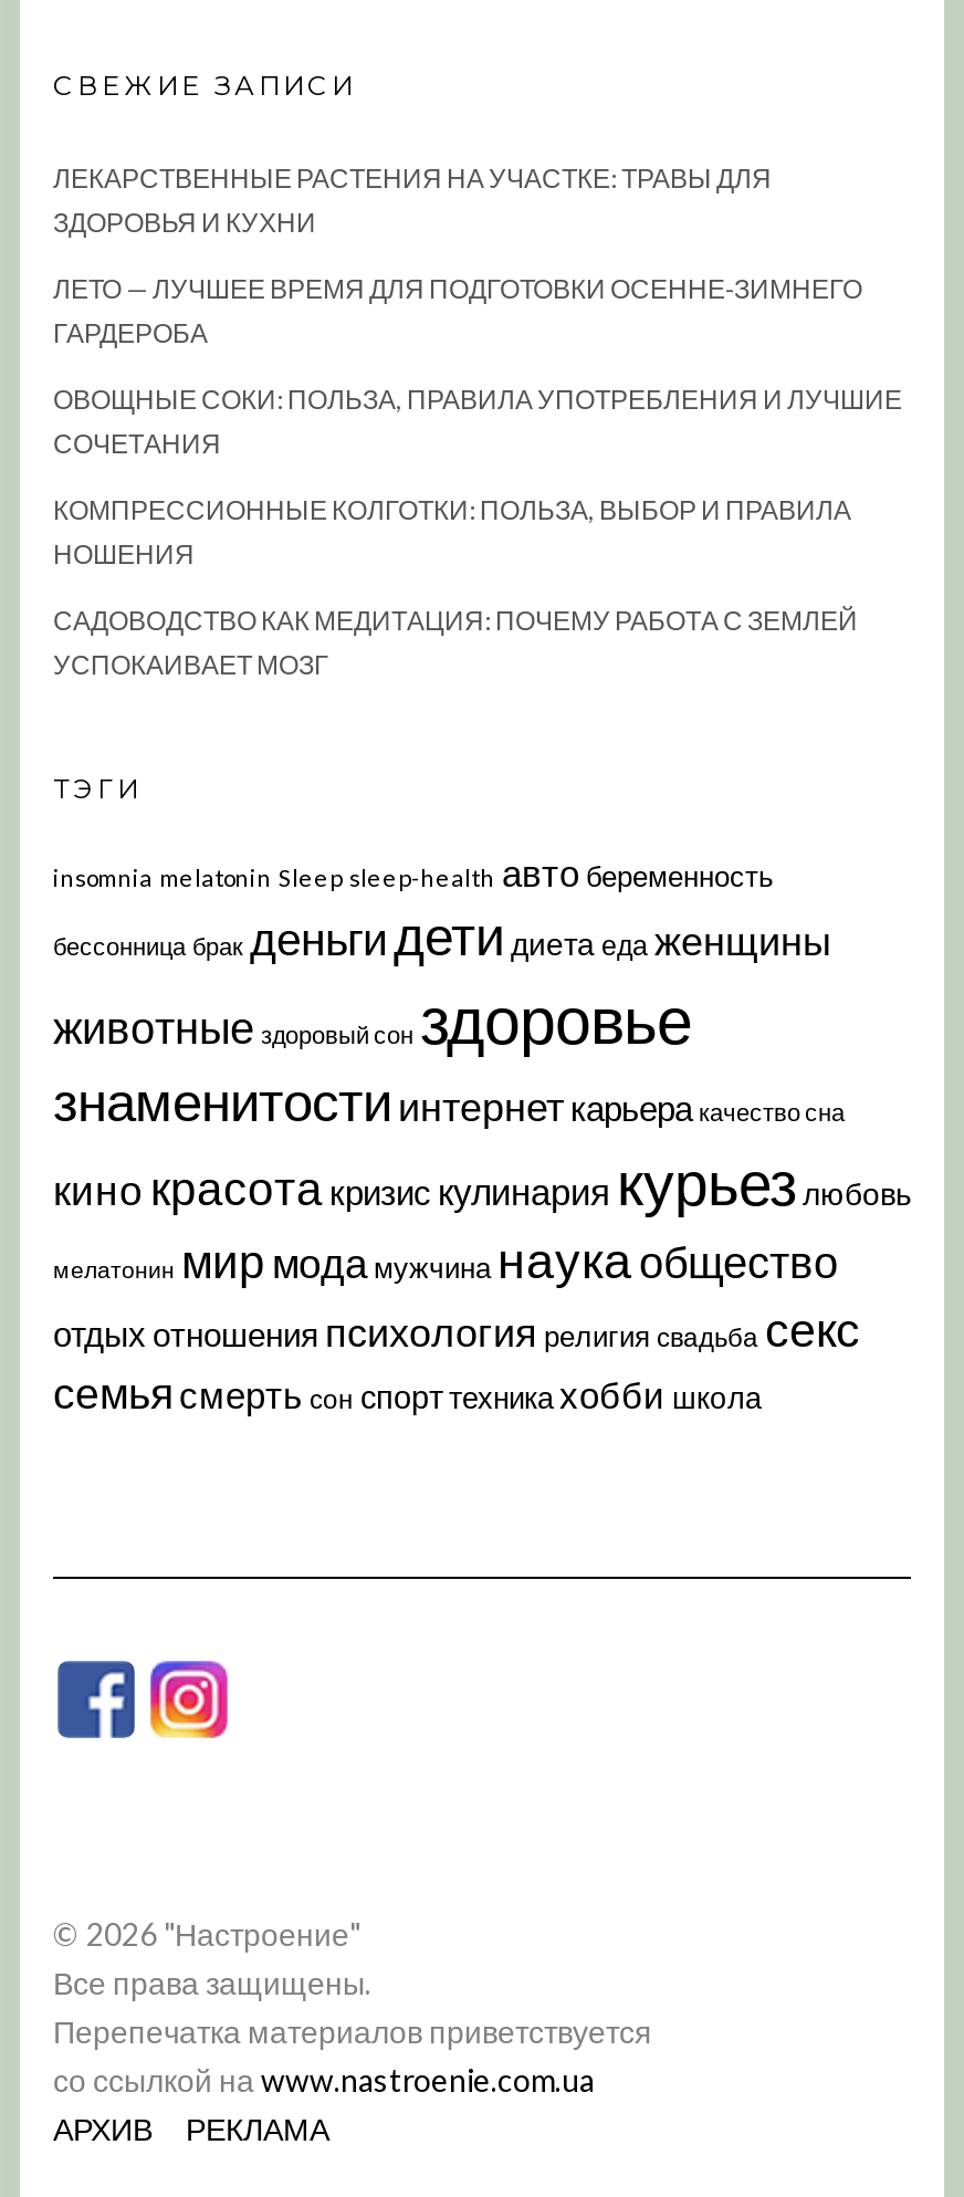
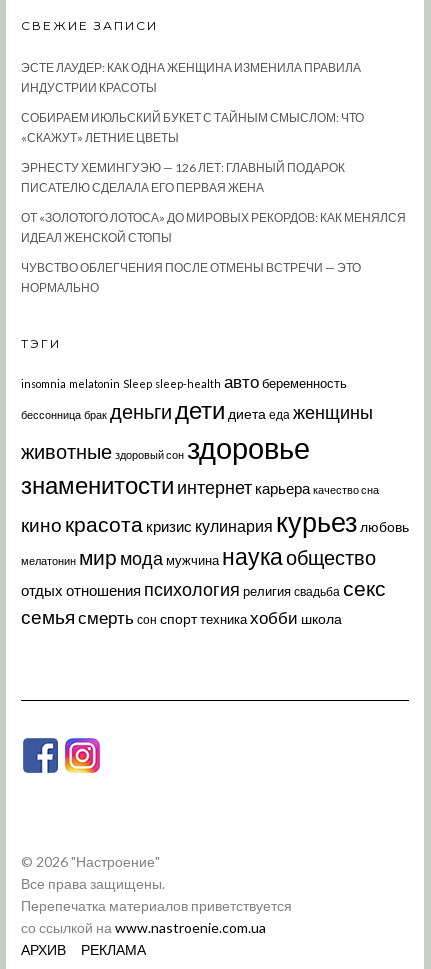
[53,161,772,238] ЛЕКАРСТВЕННЫЕ РАСТЕНИЯ НА УЧАСТКЕ: ТРАВЫ ДЛЯ | ЗДОРОВЬЯ И КУХНИ -> [21,60,361,95] ЭСТЕ ЛАУДЕР: КАК ОДНА ЖЕНЩИНА ИЗМЕНИЛА ПРАВИЛА | ИНДУСТРИИ КРАСОТЫ
[53,271,862,349] ЛЕТО — ЛУЧШЕЕ ВРЕМЯ ДЛЯ ПОДГОТОВКИ ОСЕННЕ-ЗИМНЕГО | ГАРДЕРОБА -> [21,110,364,145] СОБИРАЕМ ИЮЛЬСКИЙ БУКЕТ С ТАЙНЫМ СМЫСЛОМ: ЧТО | «СКАЖУТ» ЛЕТНИЕ ЦВЕТЫ
[53,382,902,459] ОВОЩНЫЕ СОКИ: ПОЛЬЗА, ПРАВИЛА УПОТРЕБЛЕНИЯ И ЛУЧШИЕ | СОЧЕТАНИЯ -> [21,160,345,195] ЭРНЕСТУ ХЕМИНГУЭЮ — 126 ЛЕТ: ГЛАВНЫЙ ПОДАРОК | ПИСАТЕЛЮ СДЕЛАЛА ЕГО ПЕРВАЯ ЖЕНА
[53,492,851,570] КОМПРЕССИОННЫЕ КОЛГОТКИ: ПОЛЬЗА, ВЫБОР И ПРАВИЛА | НОШЕНИЯ -> [21,210,406,245] ОТ «ЗОЛОТОГО ЛОТОСА» ДО МИРОВЫХ РЕКОРДОВ: КАК МЕНЯЛСЯ | ИДЕАЛ ЖЕНСКОЙ СТОПЫ
[53,603,858,680] САДОВОДСТВО КАК МЕДИТАЦИЯ: ПОЧЕМУ РАБОТА С ЗЕМЛЕЙ | УСПОКАИВАЕТ МОЗГ -> [21,260,361,295] ЧУВСТВО ОБЛЕГЧЕНИЯ ПОСЛЕ ОТМЕНЫ ВСТРЕЧИ — ЭТО | НОРМАЛЬНО

